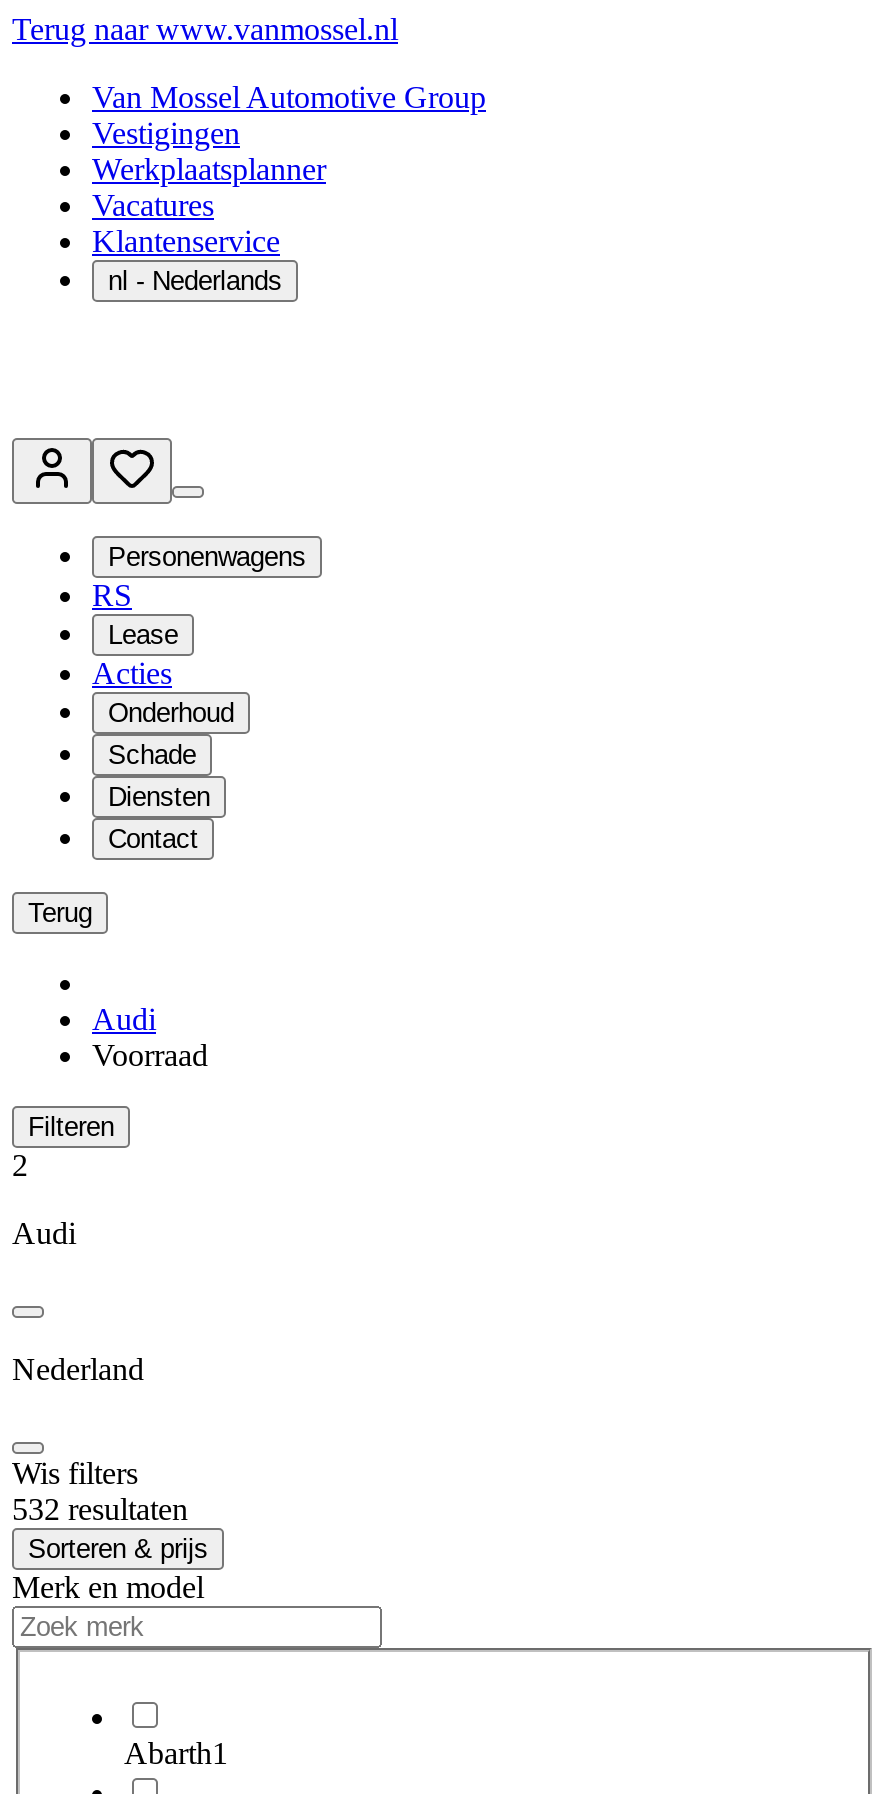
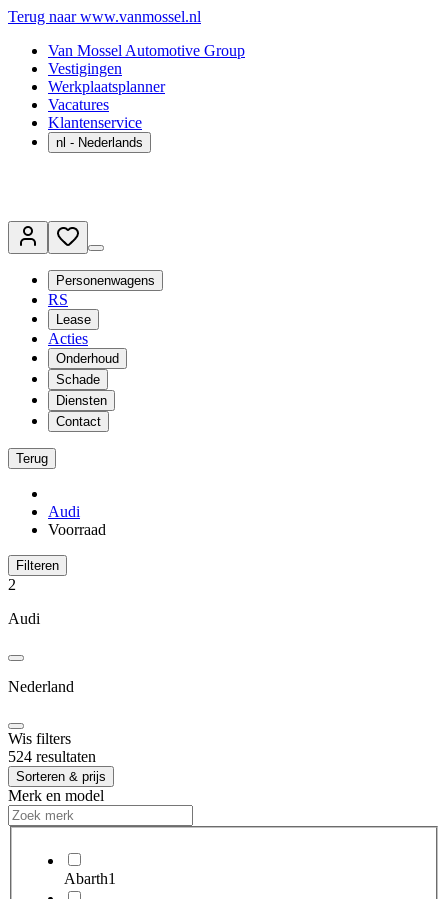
[12,1492,188,1526] 532 resultaten -> [8,748,96,765] 524 resultaten

